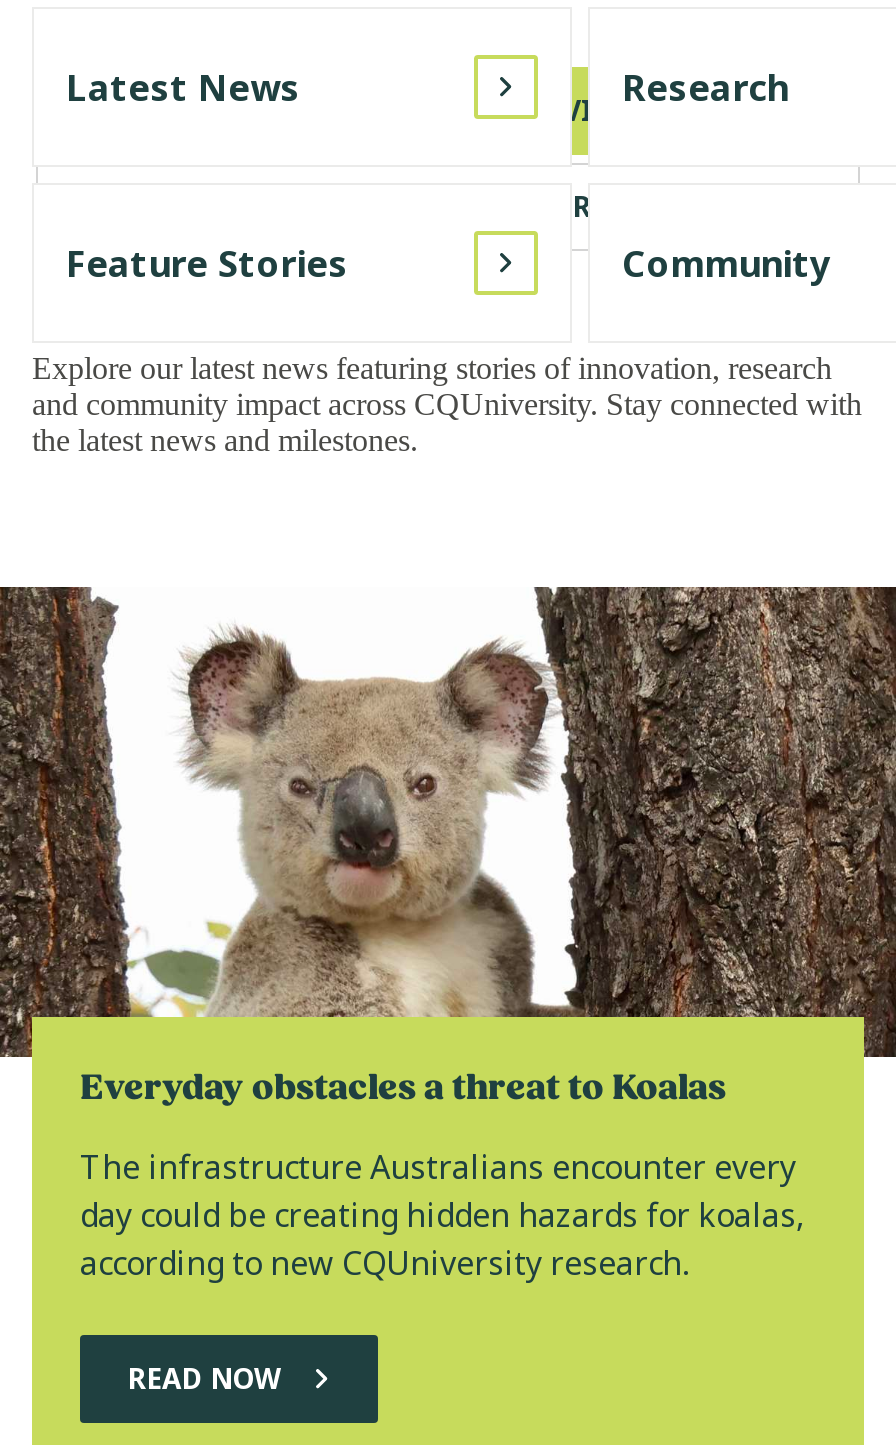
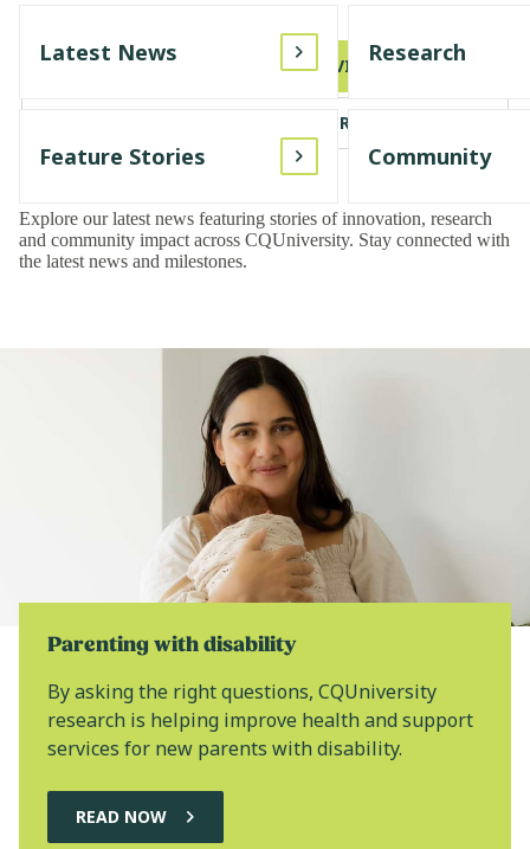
[6,585,890,1111] [image] | Everyday obstacles a threat to Koalas -> [4,348,526,658] [image] | Parenting with disability
[80,1145,804,1285] The infrastructure Australians encounter every | day could be creating hidden hazards for koalas, | according to new CQUniversity research. -> [47,679,473,761] By asking the right questions, CQUniversity | research is helping improve health and support | services for new parents with disability.

